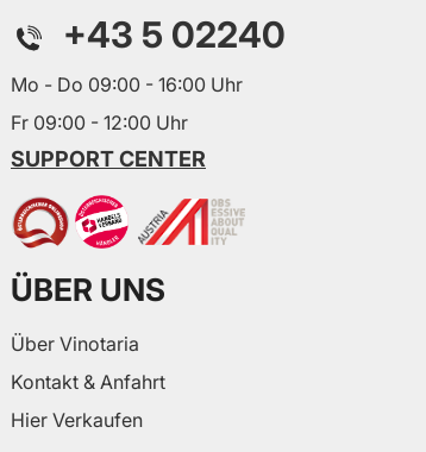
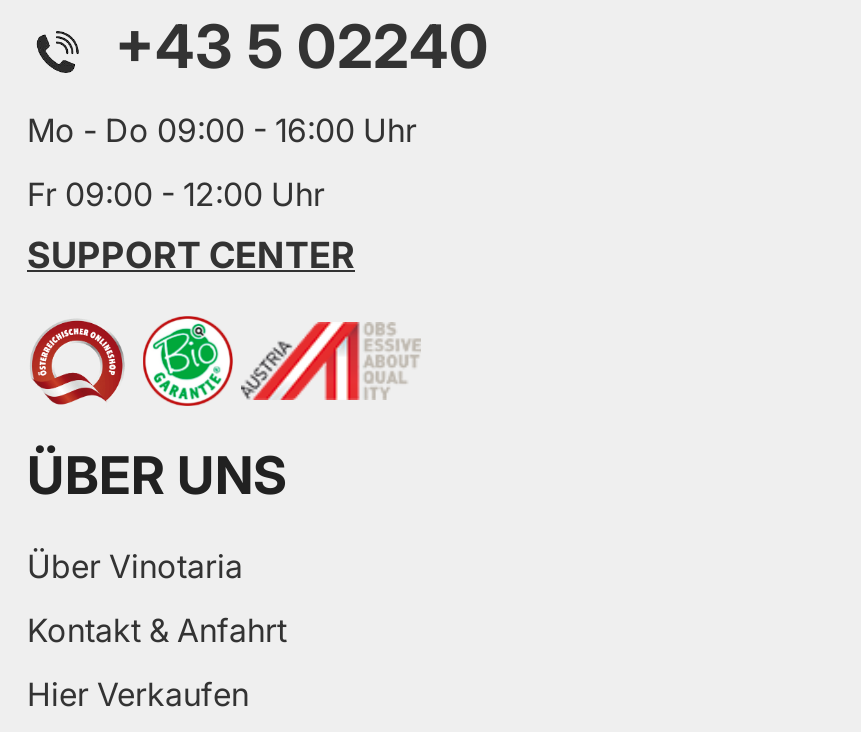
[74,195,133,250] [image] -> [135,314,235,408] [image]

